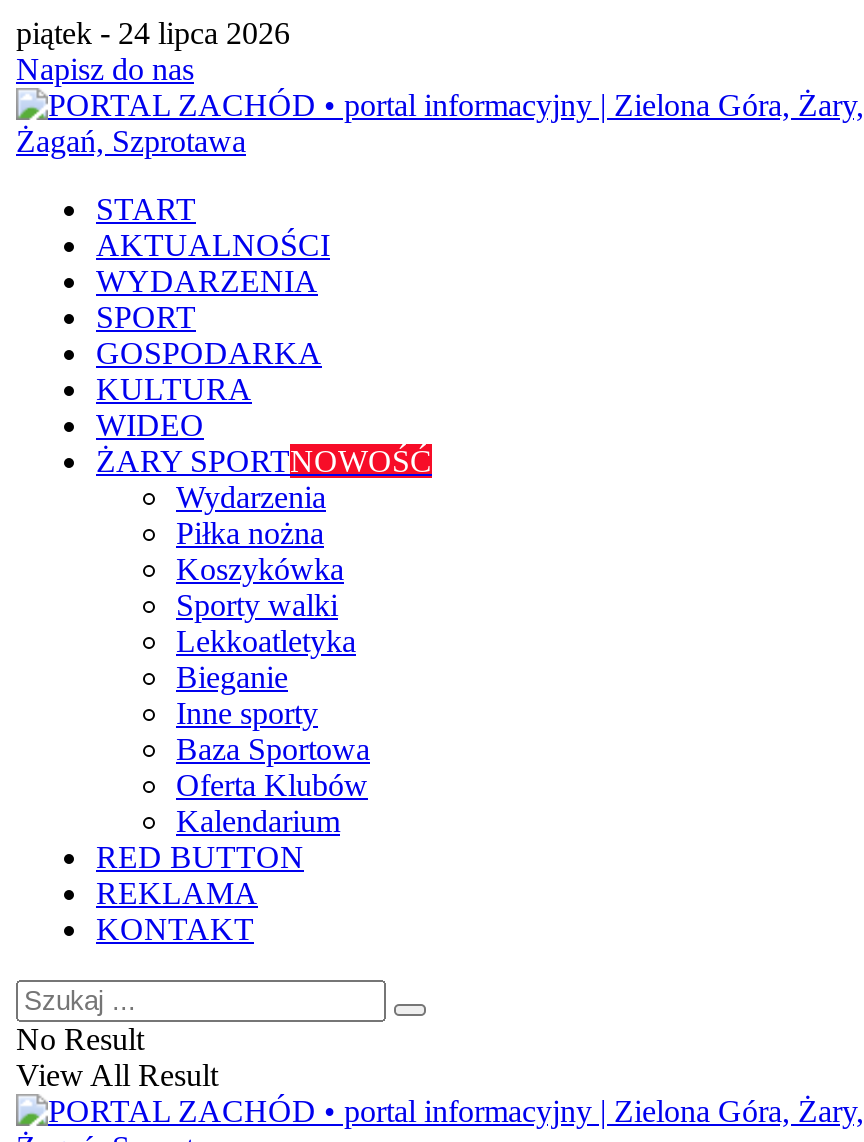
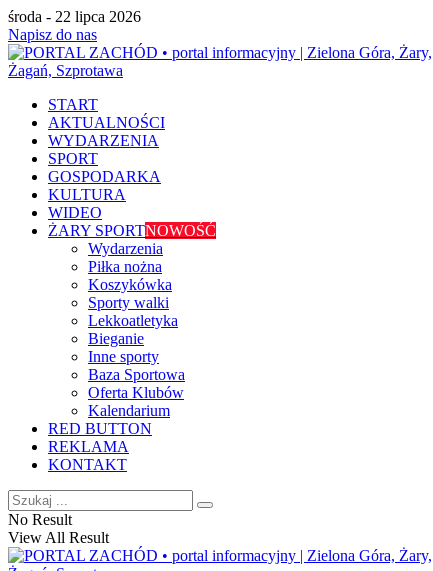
[16,16,290,50] piątek - 24 lipca 2026 -> [8,8,141,25] środa - 22 lipca 2026

